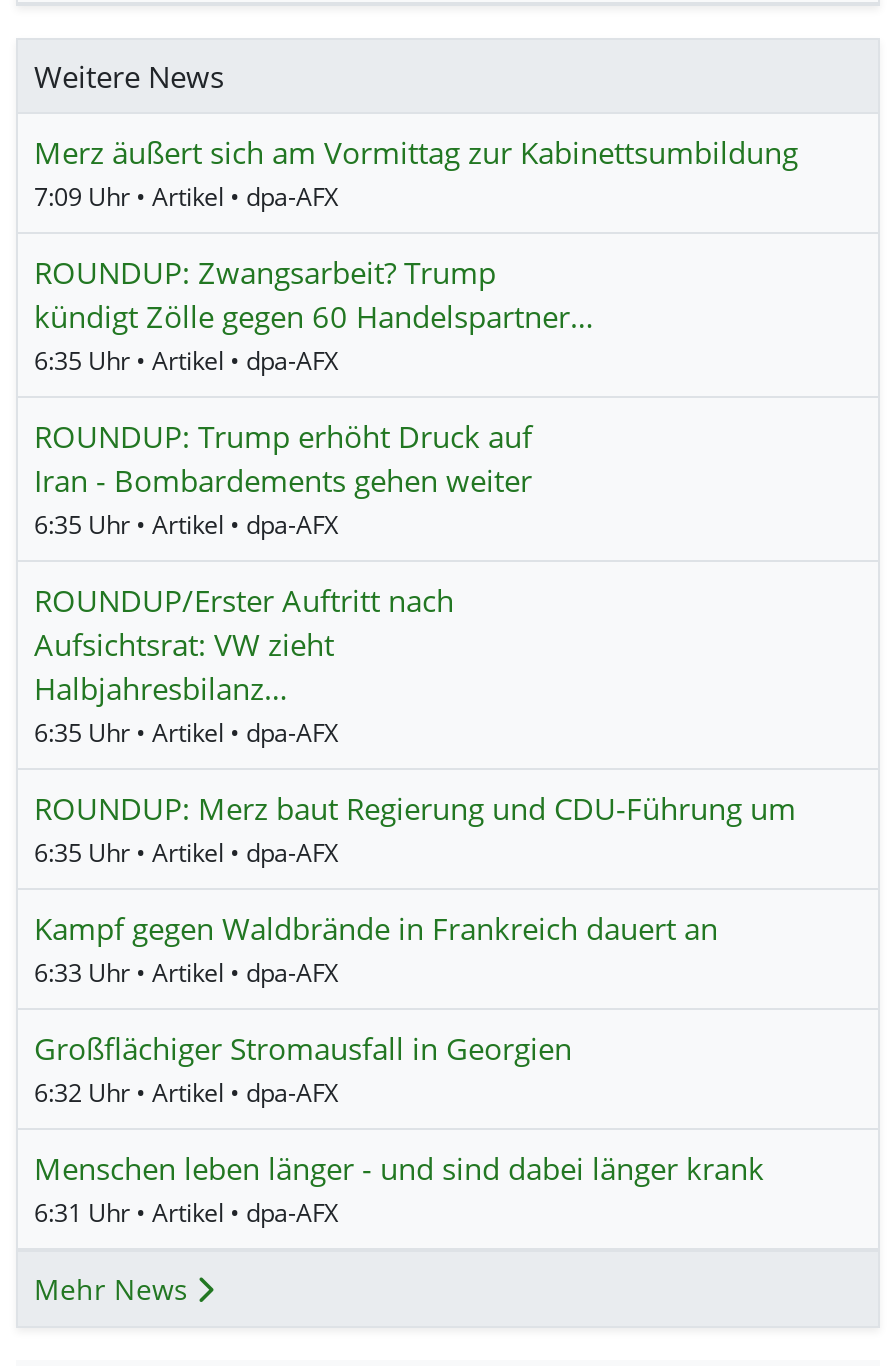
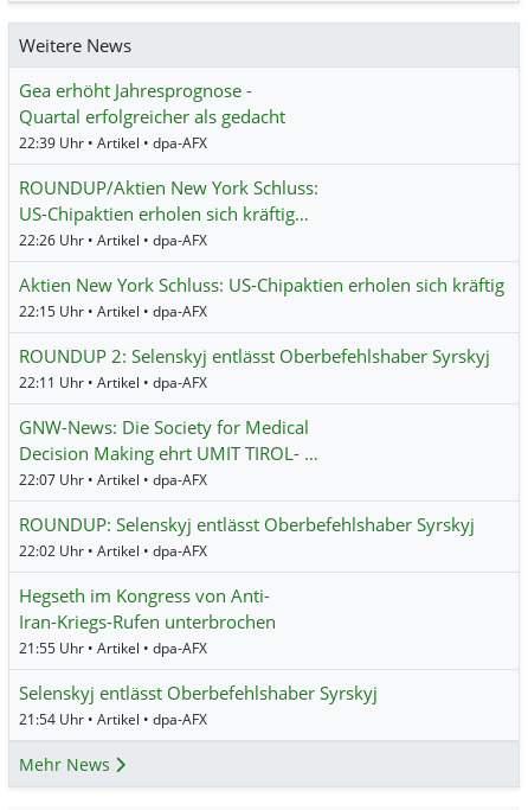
[34,132,798,214] Merz äußert sich am Vormittag zur Kabinettsumbildung | 7:09 Uhr • Artikel • dpa-AFX -> [19,78,285,153] Gea erhöht Jahresprognose - | Quartal erfolgreicher als gedacht | 22:39 Uhr • Artikel • dpa-AFX
[34,252,594,378] ROUNDUP: Zwangsarbeit? Trump | kündigt Zölle gegen 60 Handelspartner… | 6:35 Uhr • Artikel • dpa-AFX -> [19,175,318,250] ROUNDUP/Aktien New York Schluss: | US-Chipaktien erholen sich kräftig… | 22:26 Uhr • Artikel • dpa-AFX
[34,416,532,542] ROUNDUP: Trump erhöht Druck auf | Iran - Bombardements gehen weiter | 6:35 Uhr • Artikel • dpa-AFX -> [19,273,504,321] Aktien New York Schluss: US-Chipaktien erholen sich kräftig | 22:15 Uhr • Artikel • dpa-AFX
[34,580,454,750] ROUNDUP/Erster Auftritt nach | Aufsichtsrat: VW zieht | Halbjahresbilanz… | 6:35 Uhr • Artikel • dpa-AFX -> [19,344,490,392] ROUNDUP 2: Selenskyj entlässt Oberbefehlshaber Syrskyj | 22:11 Uhr • Artikel • dpa-AFX
[34,788,796,870] ROUNDUP: Merz baut Regierung und CDU-Führung um | 6:35 Uhr • Artikel • dpa-AFX -> [19,415,318,490] GNW-News: Die Society for Medical | Decision Making ehrt UMIT TIROL- … | 22:07 Uhr • Artikel • dpa-AFX
[34,908,718,990] Kampf gegen Waldbrände in Frankreich dauert an | 6:33 Uhr • Artikel • dpa-AFX -> [19,512,475,561] ROUNDUP: Selenskyj entlässt Oberbefehlshaber Syrskyj | 22:02 Uhr • Artikel • dpa-AFX
[34,1028,572,1110] Großflächiger Stromausfall in Georgien | 6:32 Uhr • Artikel • dpa-AFX -> [19,583,276,658] Hegseth im Kongress von Anti- | Iran-Kriegs-Rufen unterbrochen | 21:55 Uhr • Artikel • dpa-AFX
[34,1148,764,1230] Menschen leben länger - und sind dabei länger krank | 6:31 Uhr • Artikel • dpa-AFX -> [19,680,378,729] Selenskyj entlässt Oberbefehlshaber Syrskyj | 21:54 Uhr • Artikel • dpa-AFX

